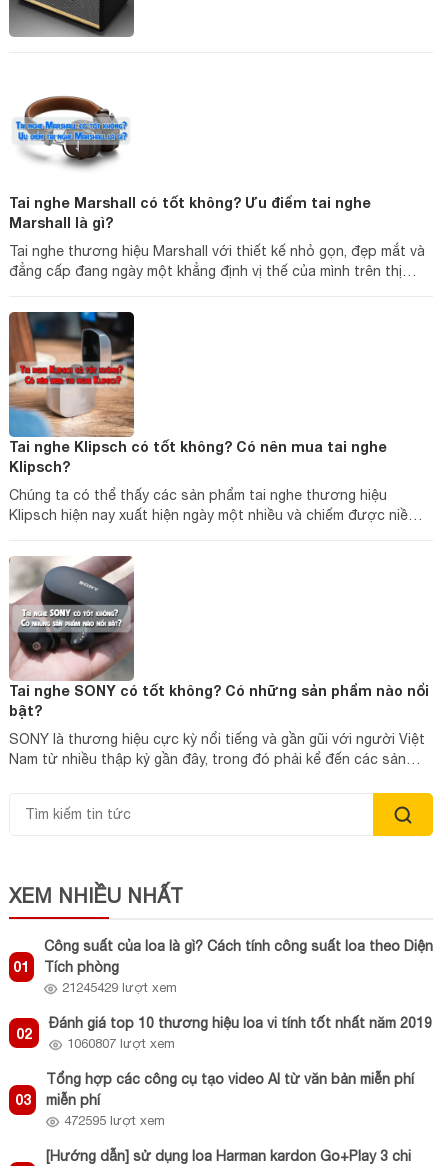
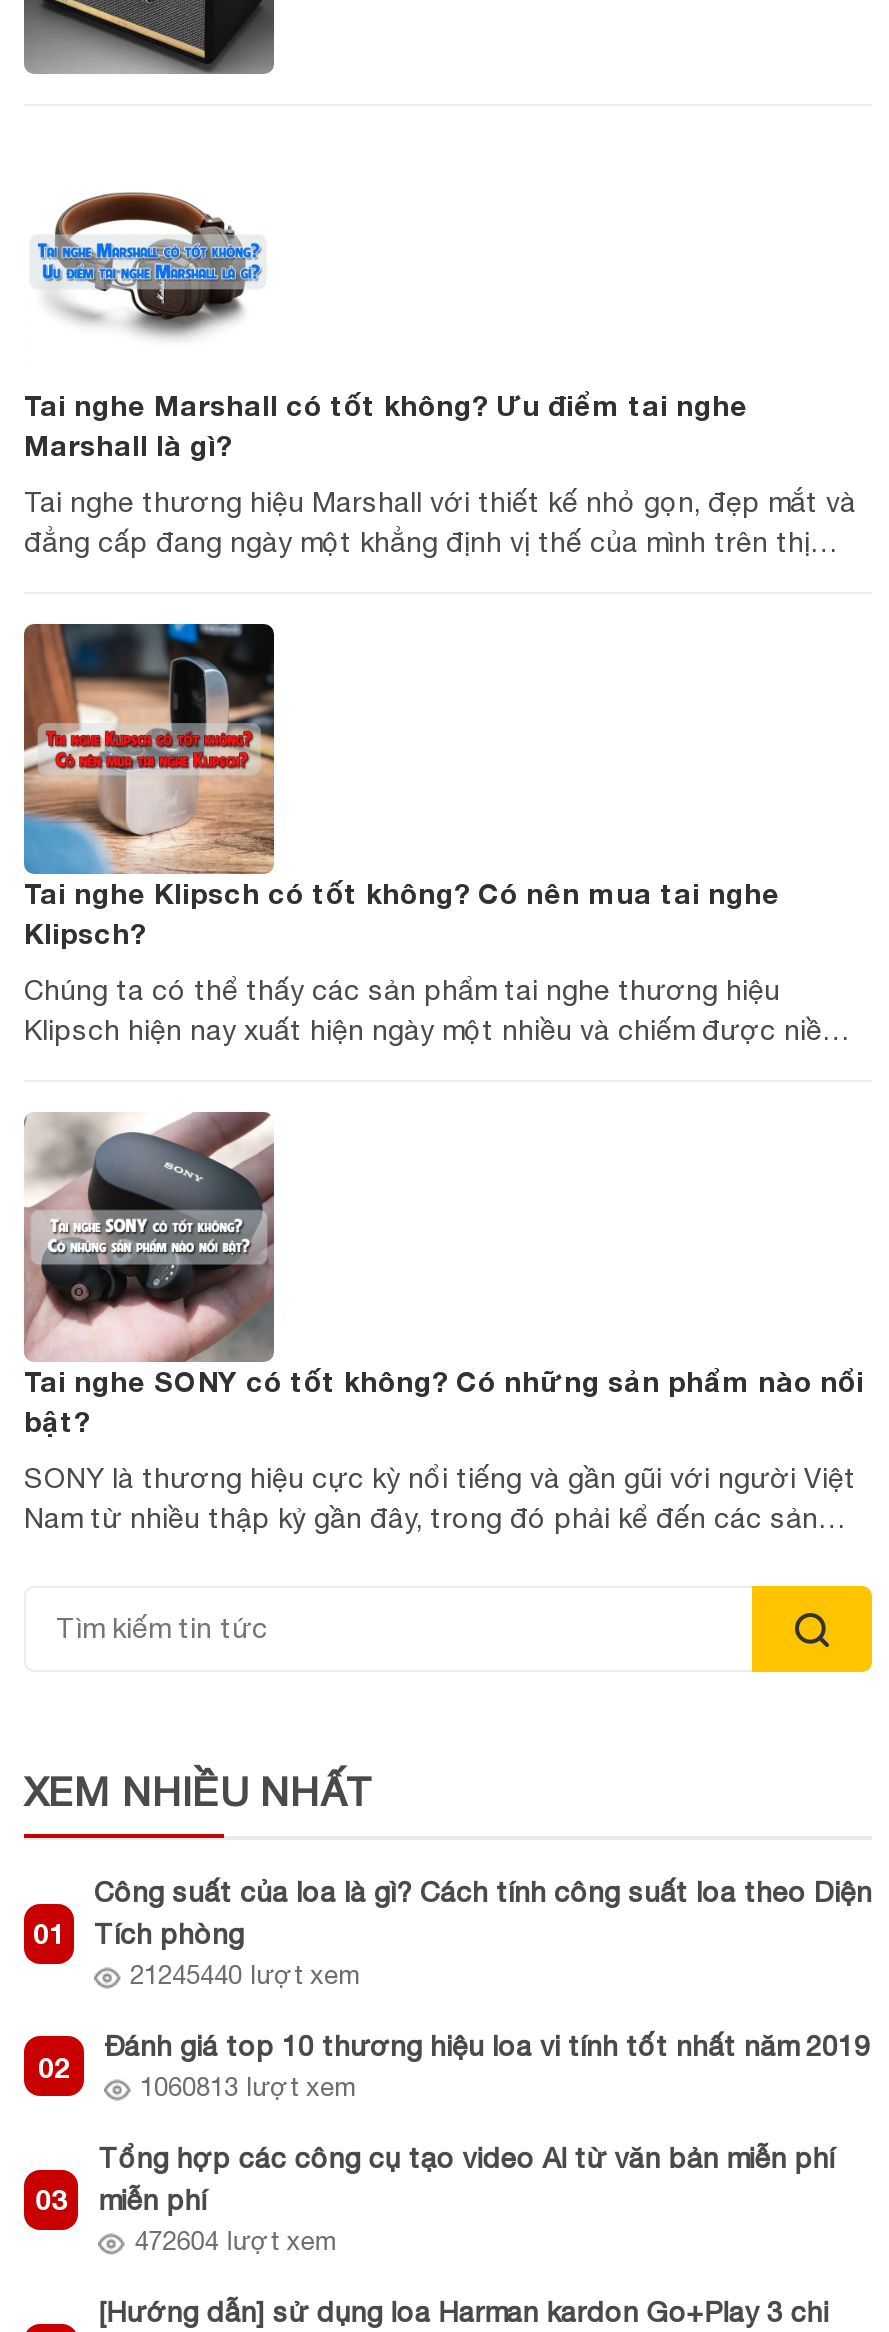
[62,980,177,995] 21245429 lượt xem -> [130,1960,360,1990] 21245440 lượt xem
[67,1036,175,1051] 1060807 lượt xem -> [140,2072,356,2102] 1060813 lượt xem
[64,1113,165,1128] 472595 lượt xem -> [134,2226,336,2256] 472604 lượt xem

